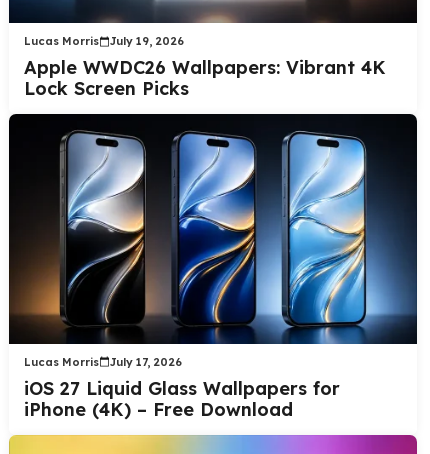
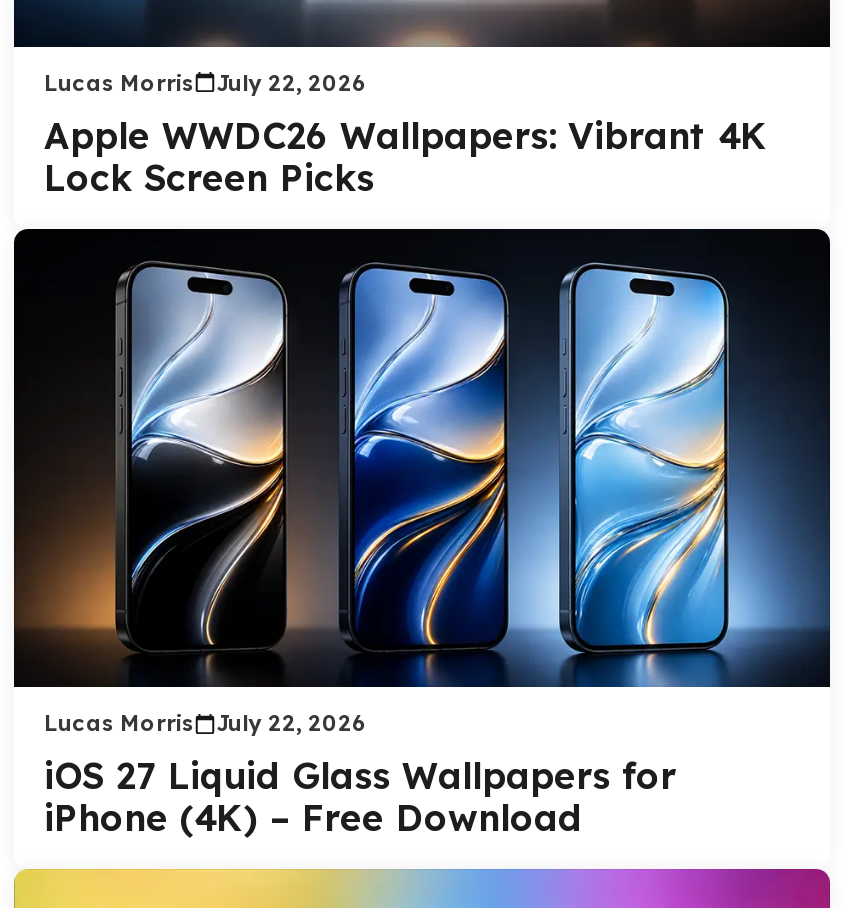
[24,34,184,48] Lucas Morris July 19, 2026 -> [44,68,366,96] Lucas Morris July 22, 2026
[24,354,182,368] Lucas Morris July 17, 2026 -> [44,709,366,737] Lucas Morris July 22, 2026

